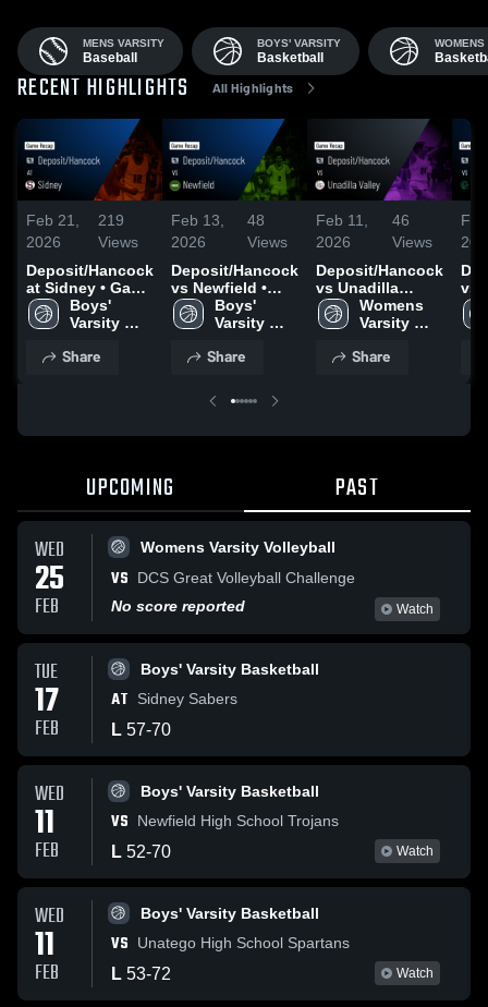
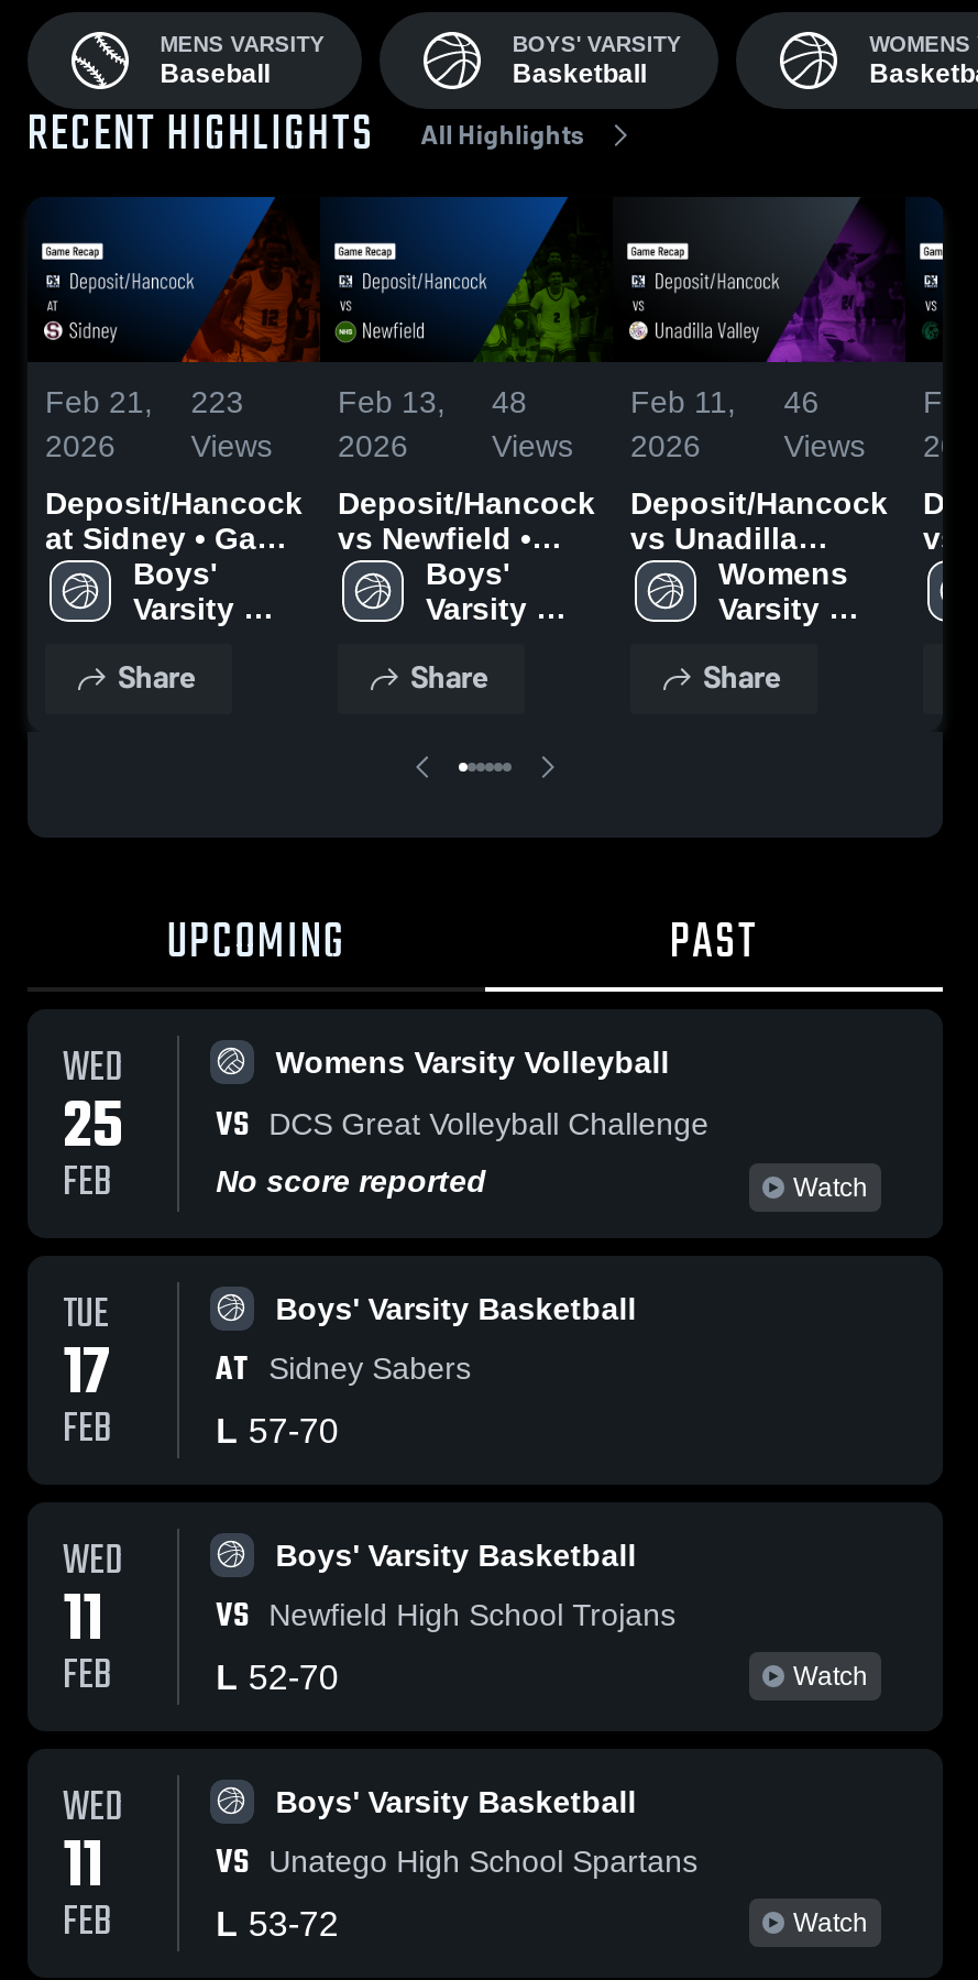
[26,211,125,229] Feb 21, 219 -> [45,384,244,419] Feb 21, 223

